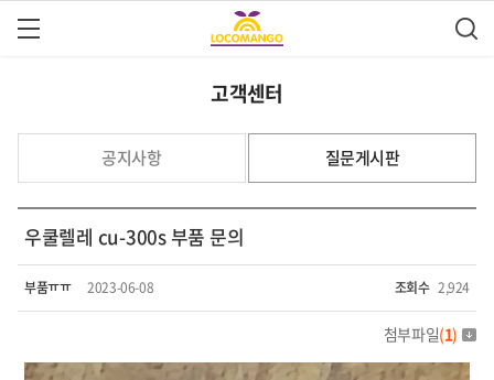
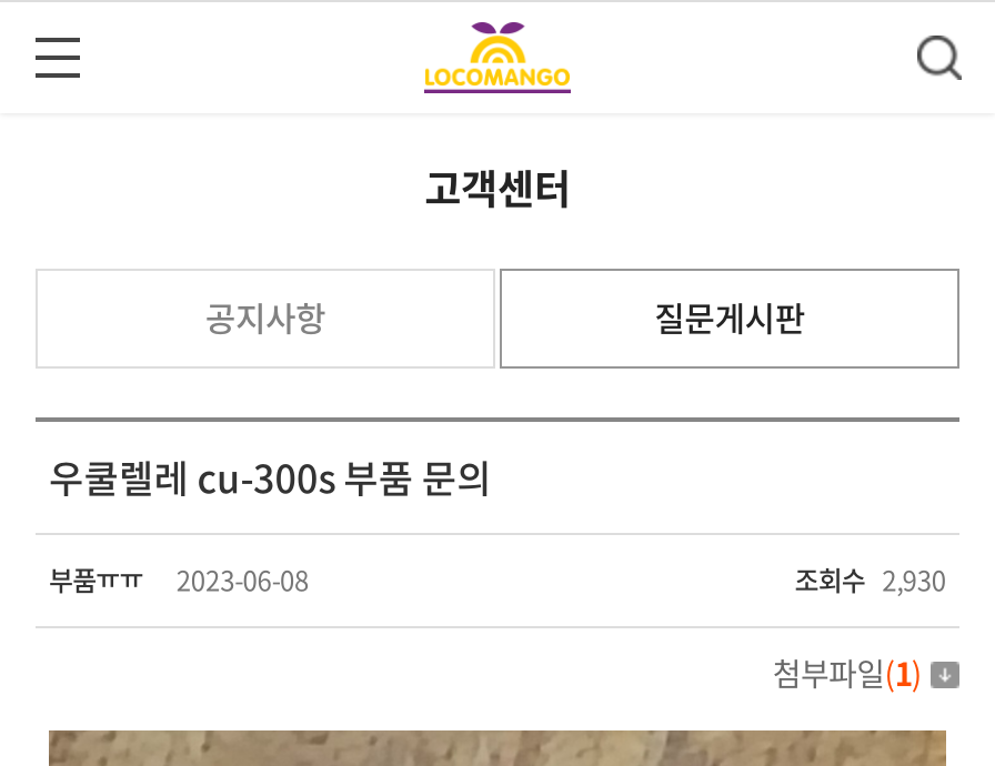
[395,278,470,297] 조회수 2,924 -> [795,560,946,599] 조회수 2,930

